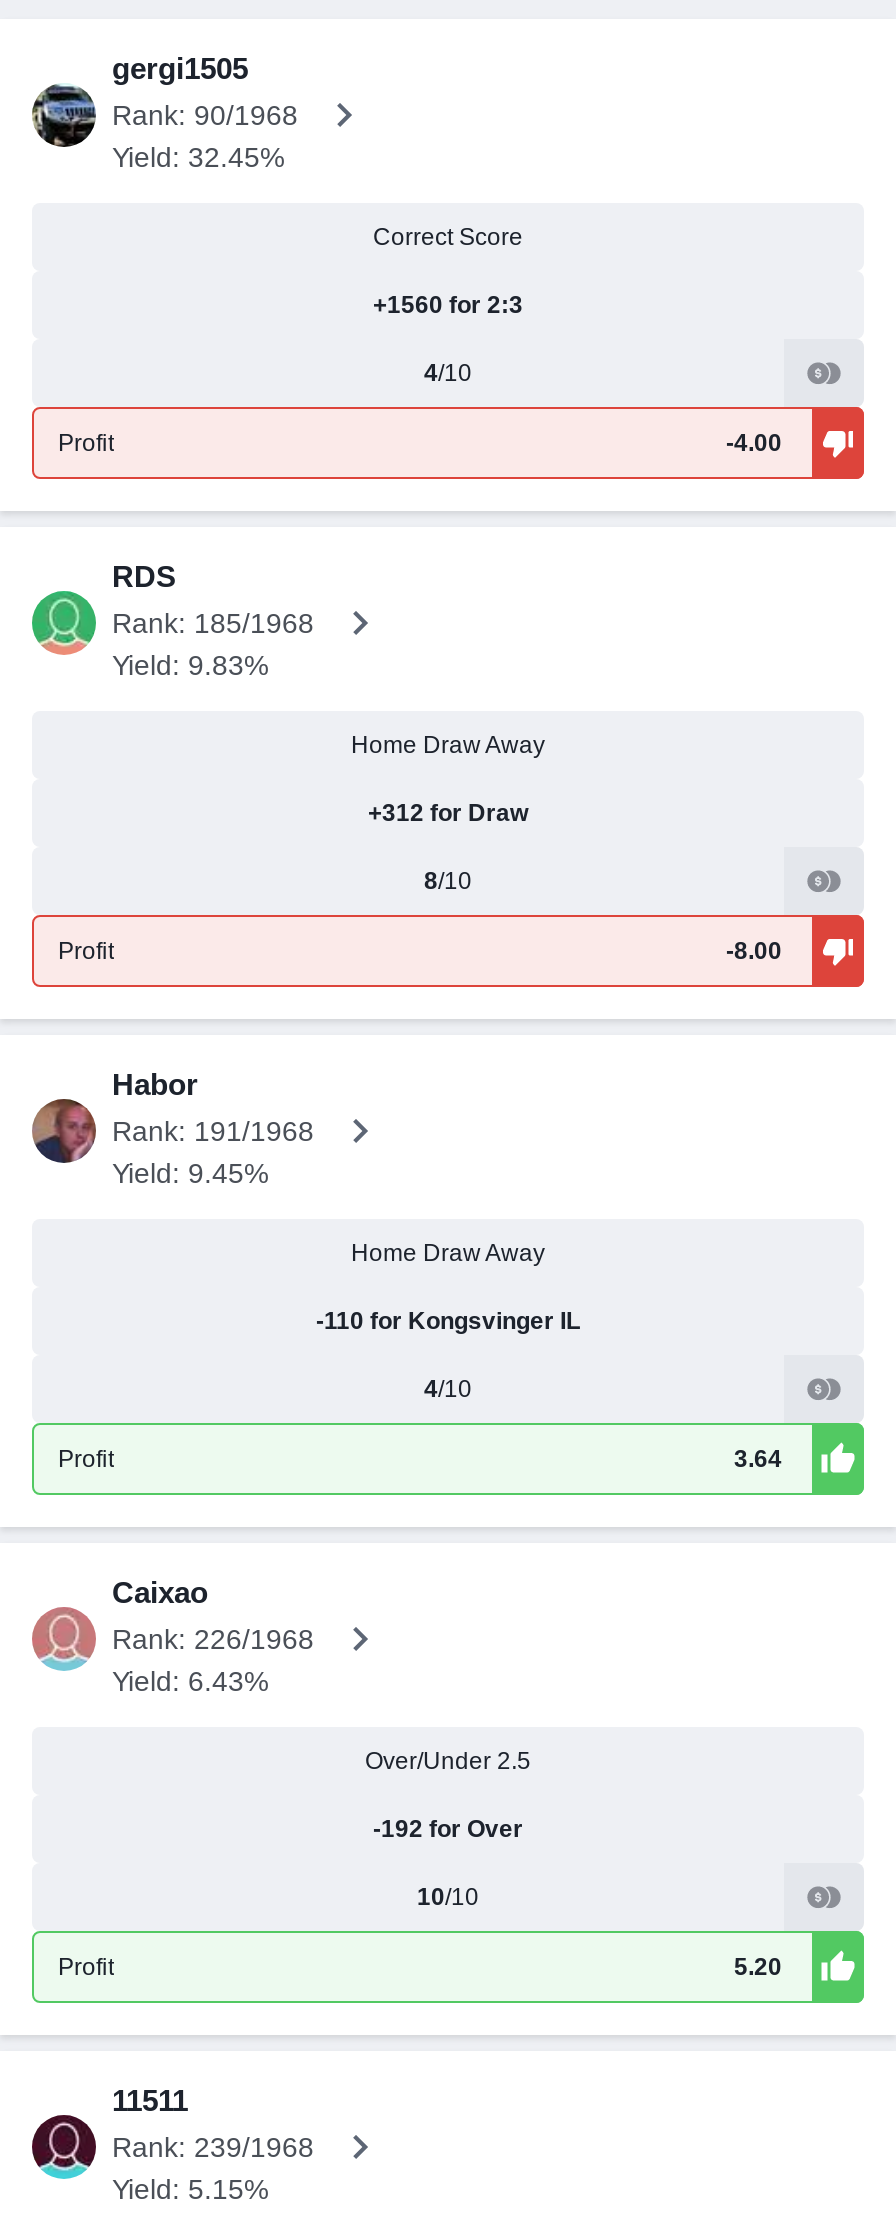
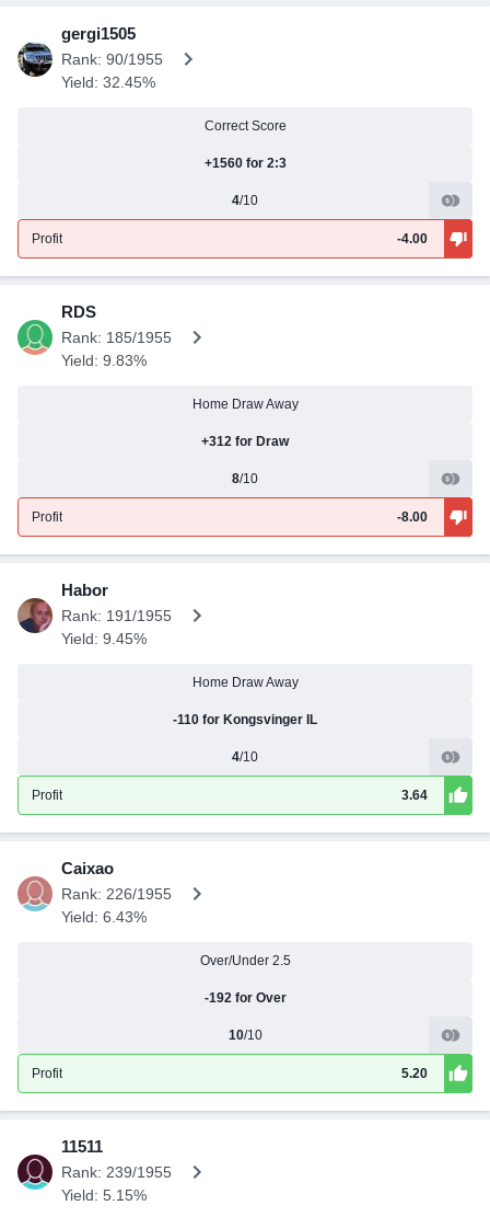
[112,99,298,131] Rank: 90/1968 -> [61,51,163,68] Rank: 90/1955
[112,607,314,639] Rank: 185/1968 -> [61,329,172,346] Rank: 185/1955
[112,1115,314,1147] Rank: 191/1968 -> [61,607,172,625] Rank: 191/1955
[112,1623,314,1655] Rank: 226/1968 -> [61,885,172,903] Rank: 226/1955
[112,2131,314,2163] Rank: 239/1968 -> [61,1164,172,1181] Rank: 239/1955

